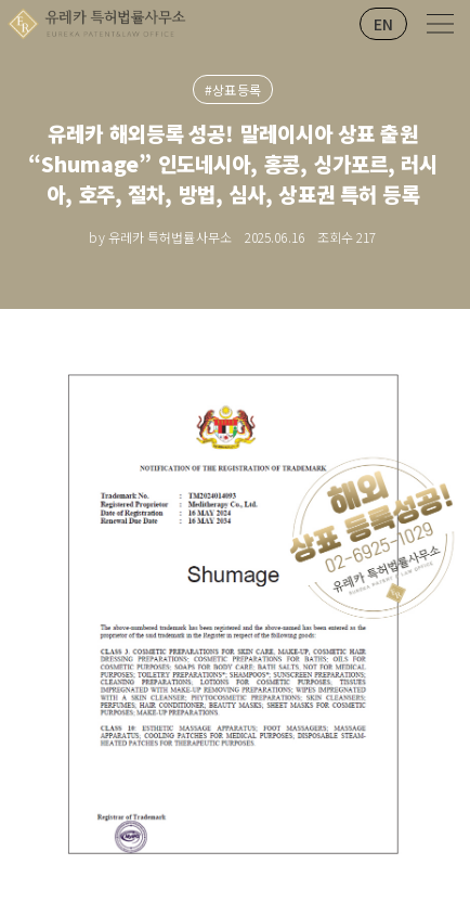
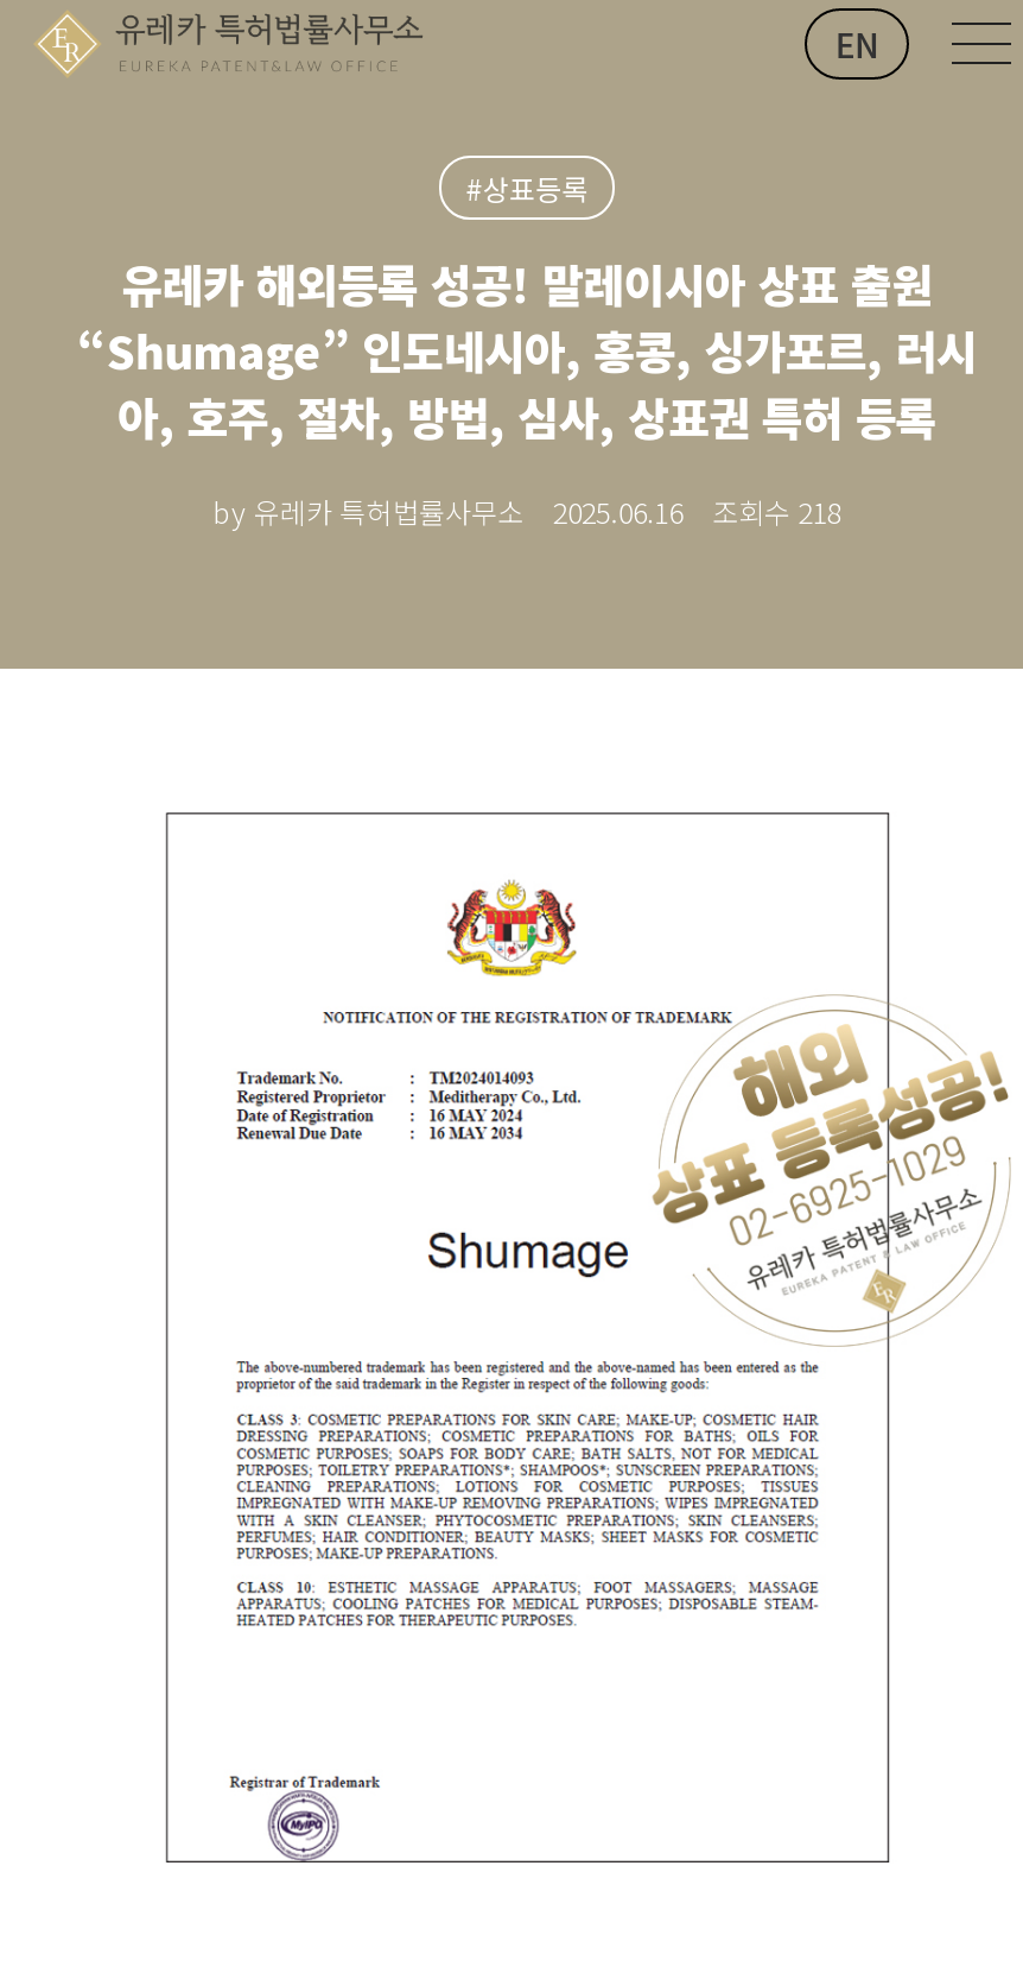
[89,228,376,246] by 유레카 특허법률사무소 2025.06.16 조회수 217 -> [212,491,842,531] by 유레카 특허법률사무소 2025.06.16 조회수 218

